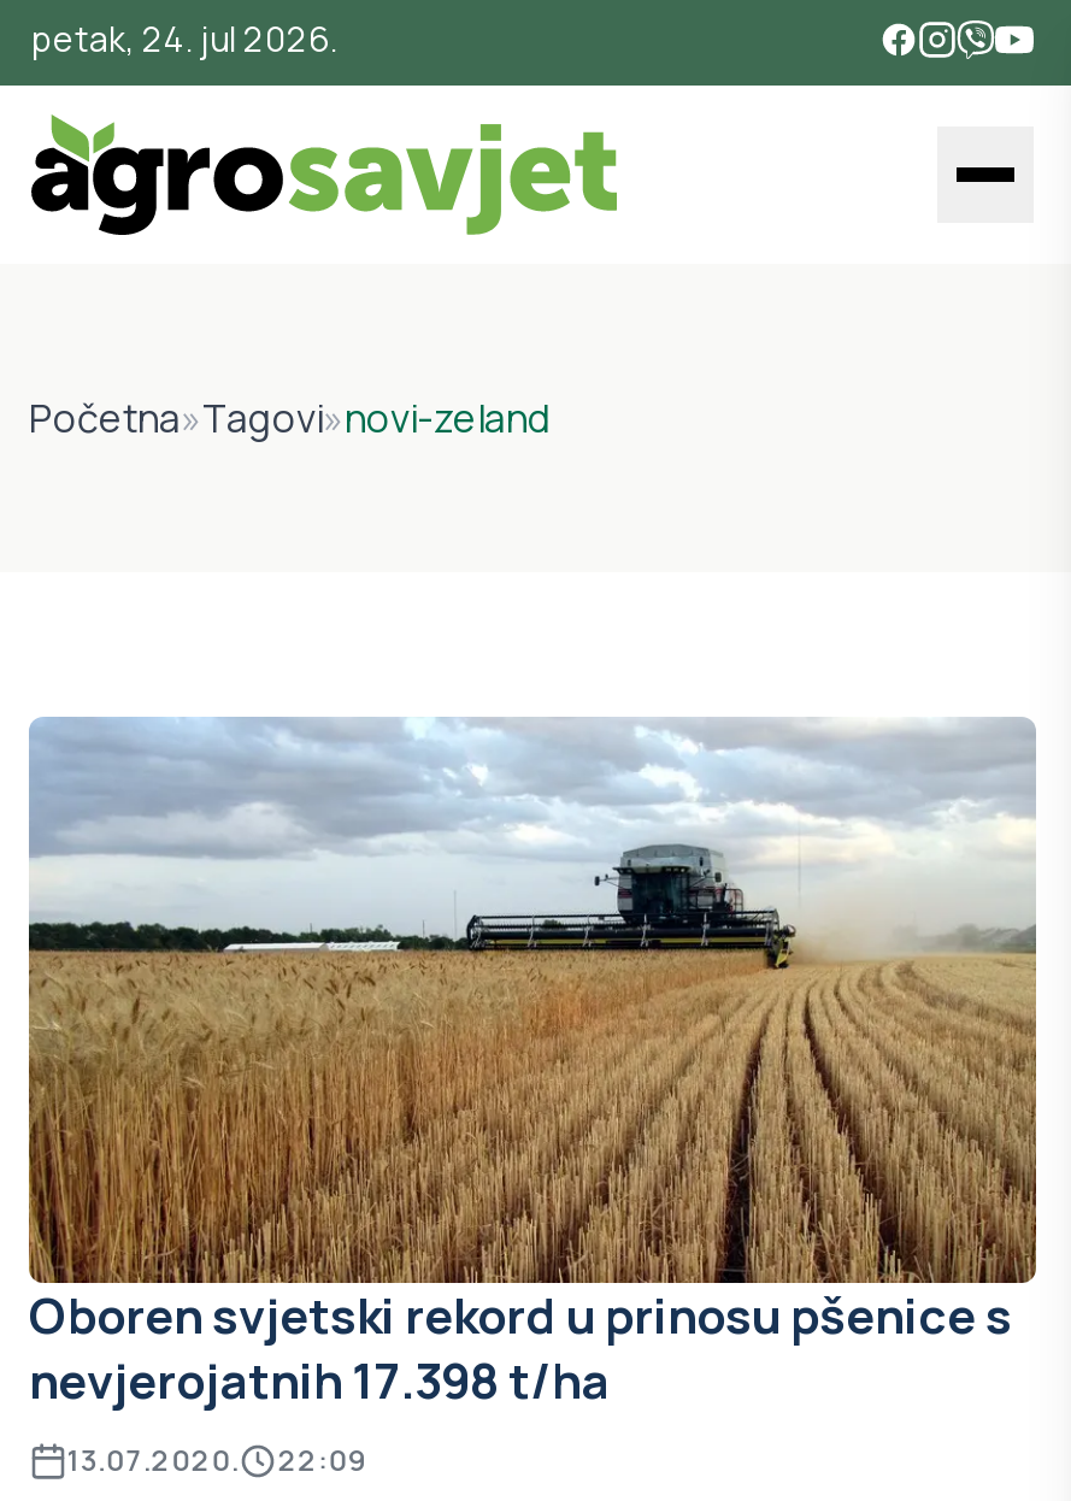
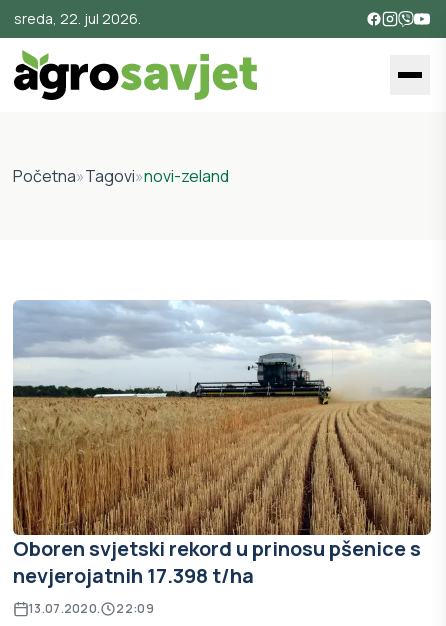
[31,16,337,61] petak, 24. jul 2026. -> [14,9,141,28] sreda, 22. jul 2026.

